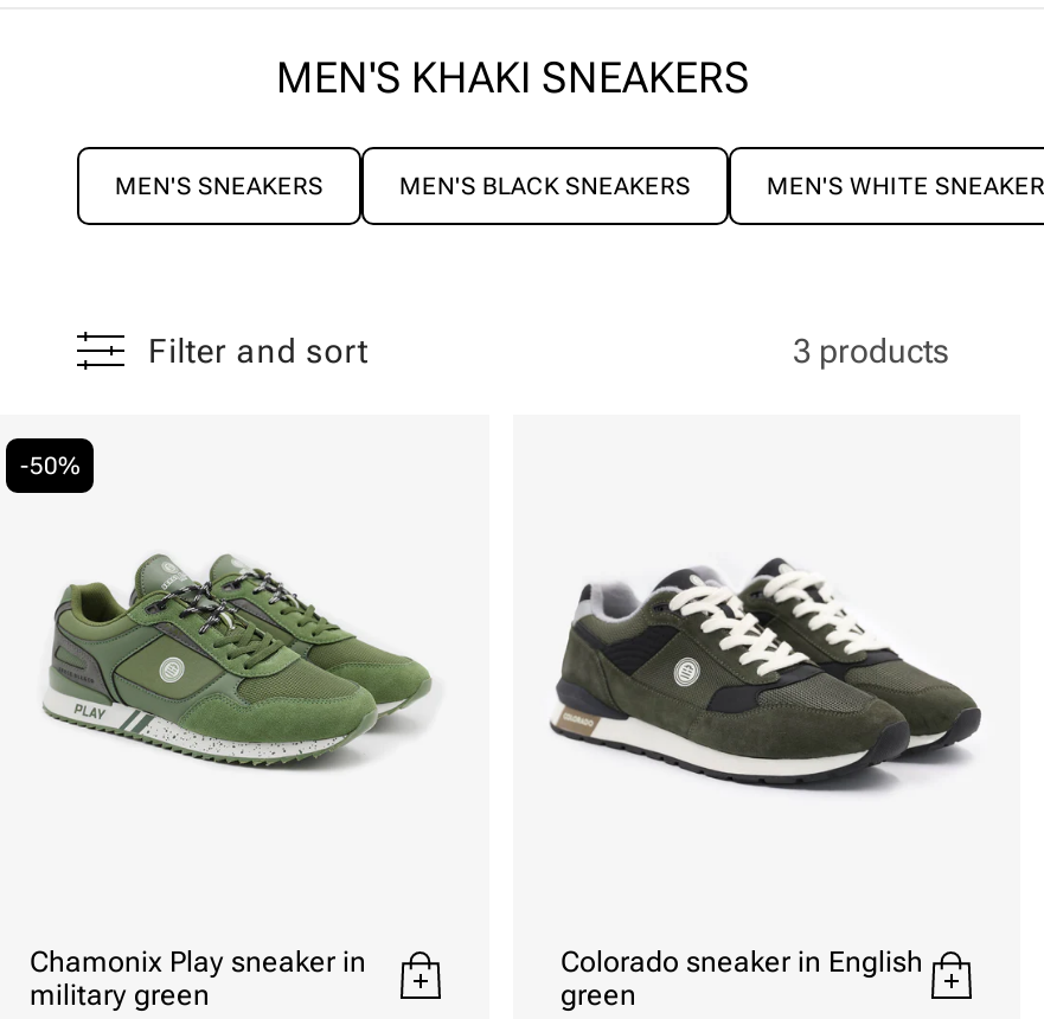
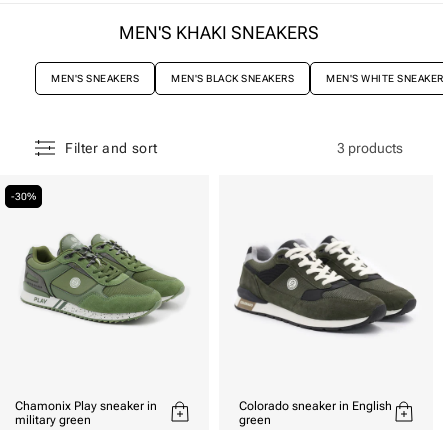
[20,453,79,479] -50% -> [11,191,36,202] -30%

